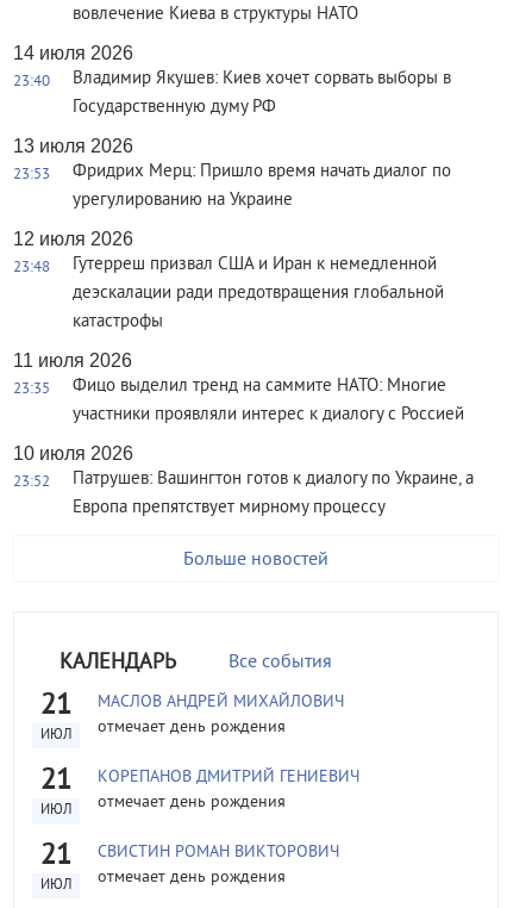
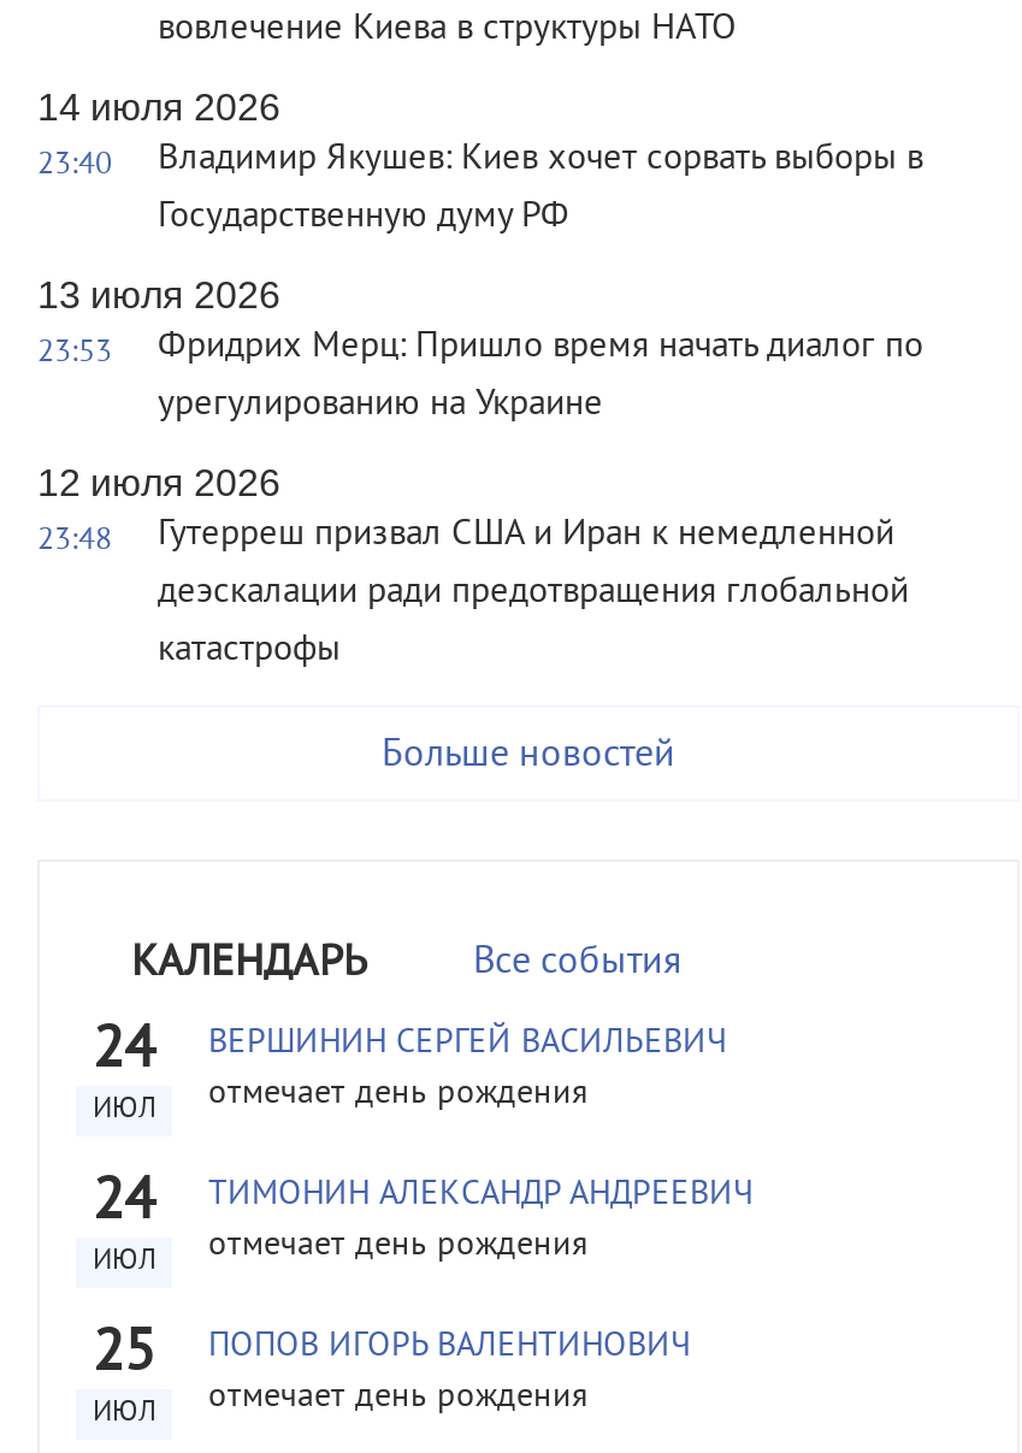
[13,350,474,520] 11 июля 2026 | 23:35 | Фицо выделил тренд на саммите НАТО: Многие | участники проявляли интерес к диалогу с Россией | 10 июля 2026 | 23:52 | Патрушев: Вашингтон готов к диалогу по Украине, а | Европа препятствует мирному процессу -> none
[40,689,71,724] 21 -> [93,1016,155,1088] 24
[98,692,344,713] МАСЛОВ АНДРЕЙ МИХАЙЛОВИЧ -> [208,1023,726,1064] ВЕРШИНИН СЕРГЕЙ ВАСИЛЬЕВИЧ
[40,764,71,800] 21 -> [93,1168,155,1240] 24
[98,767,359,788] КОРЕПАНОВ ДМИТРИЙ ГЕНИЕВИЧ -> [208,1175,752,1216] ТИМОНИН АЛЕКСАНДР АНДРЕЕВИЧ
[40,839,71,875] 21 -> [93,1319,155,1392] 25
[98,842,339,863] СВИСТИН РОМАН ВИКТОРОВИЧ -> [208,1327,690,1368] ПОПОВ ИГОРЬ ВАЛЕНТИНОВИЧ

